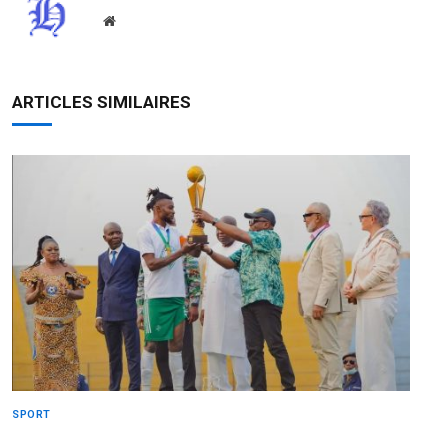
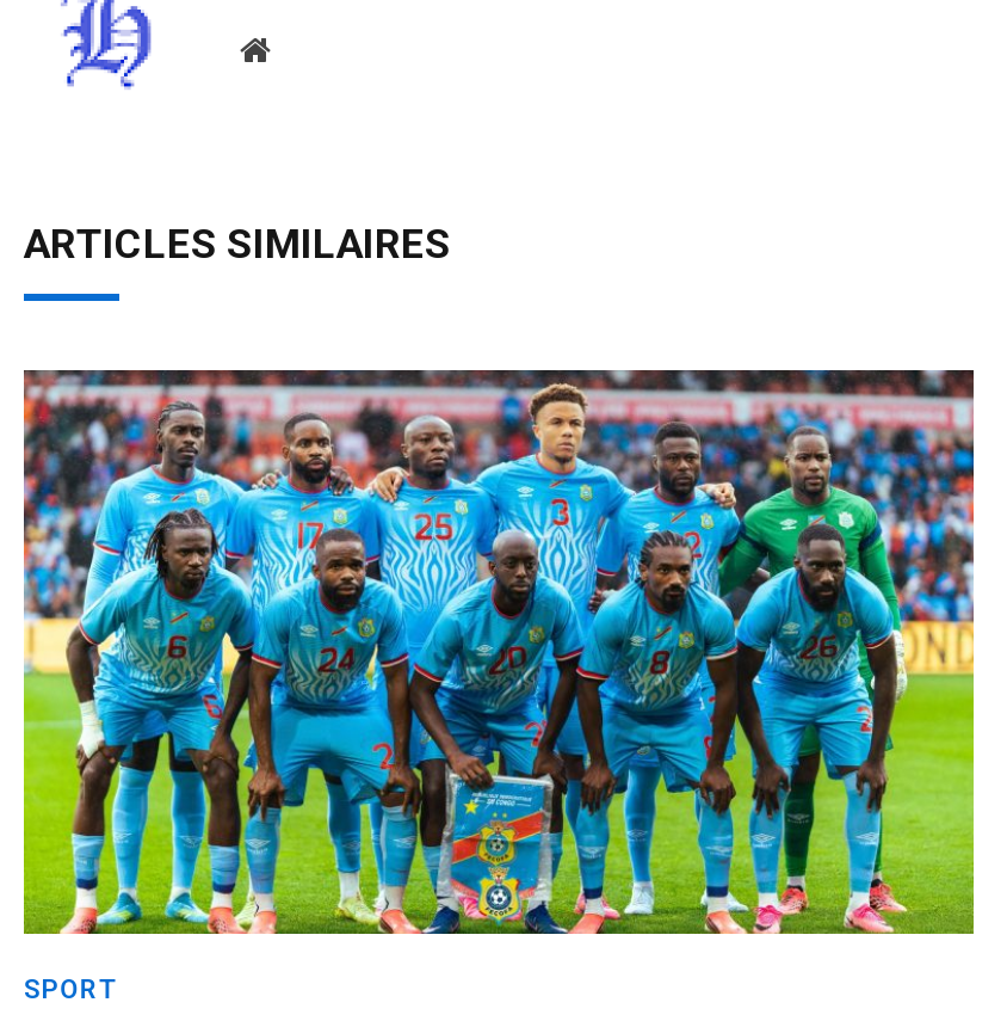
[11,155,411,392] [image] -> [21,368,976,936] [image]

